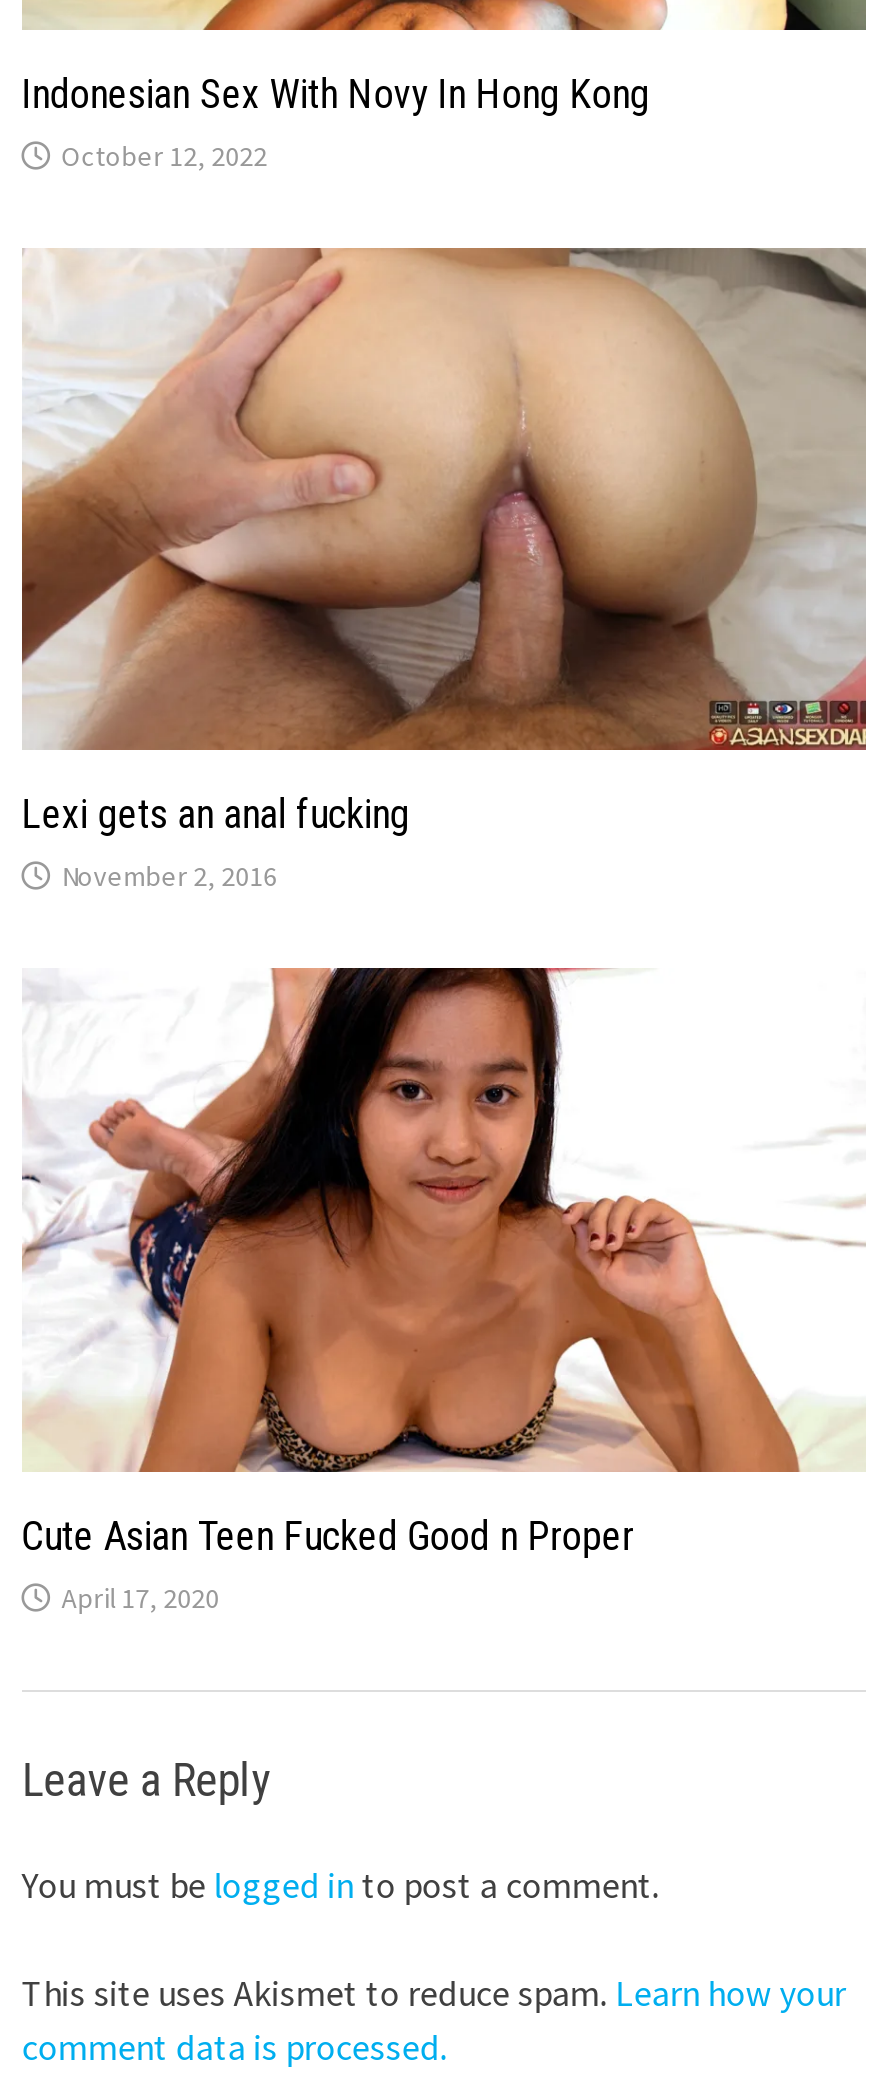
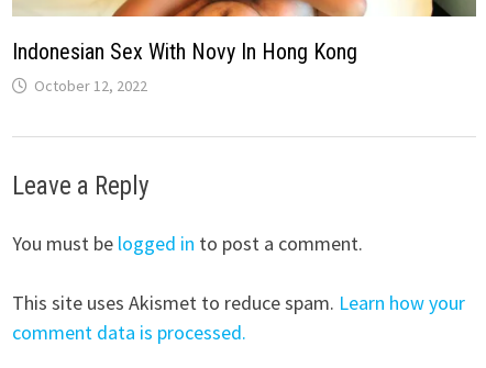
[22,246,866,894] [image] | Lexi gets an anal fucking | November 2, 2016 -> none
[22,966,864,1615] [image] | Cute Asian Teen Fucked Good n Proper | April 17, 2020 -> none

